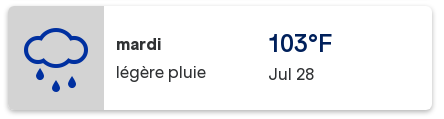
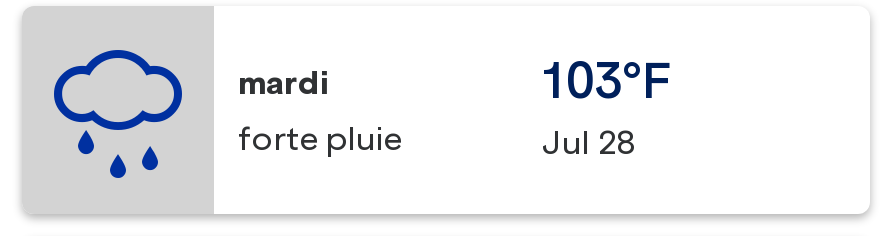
[116,62,206,82] légère pluie -> [238,118,402,158] forte pluie

